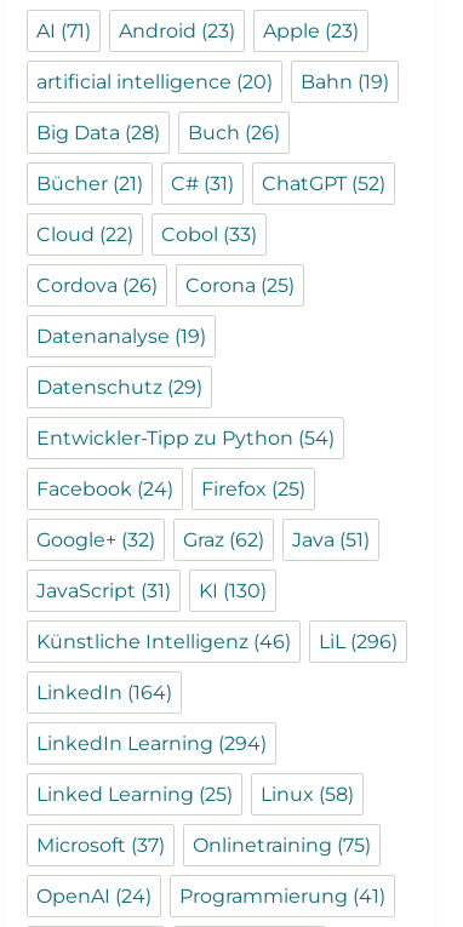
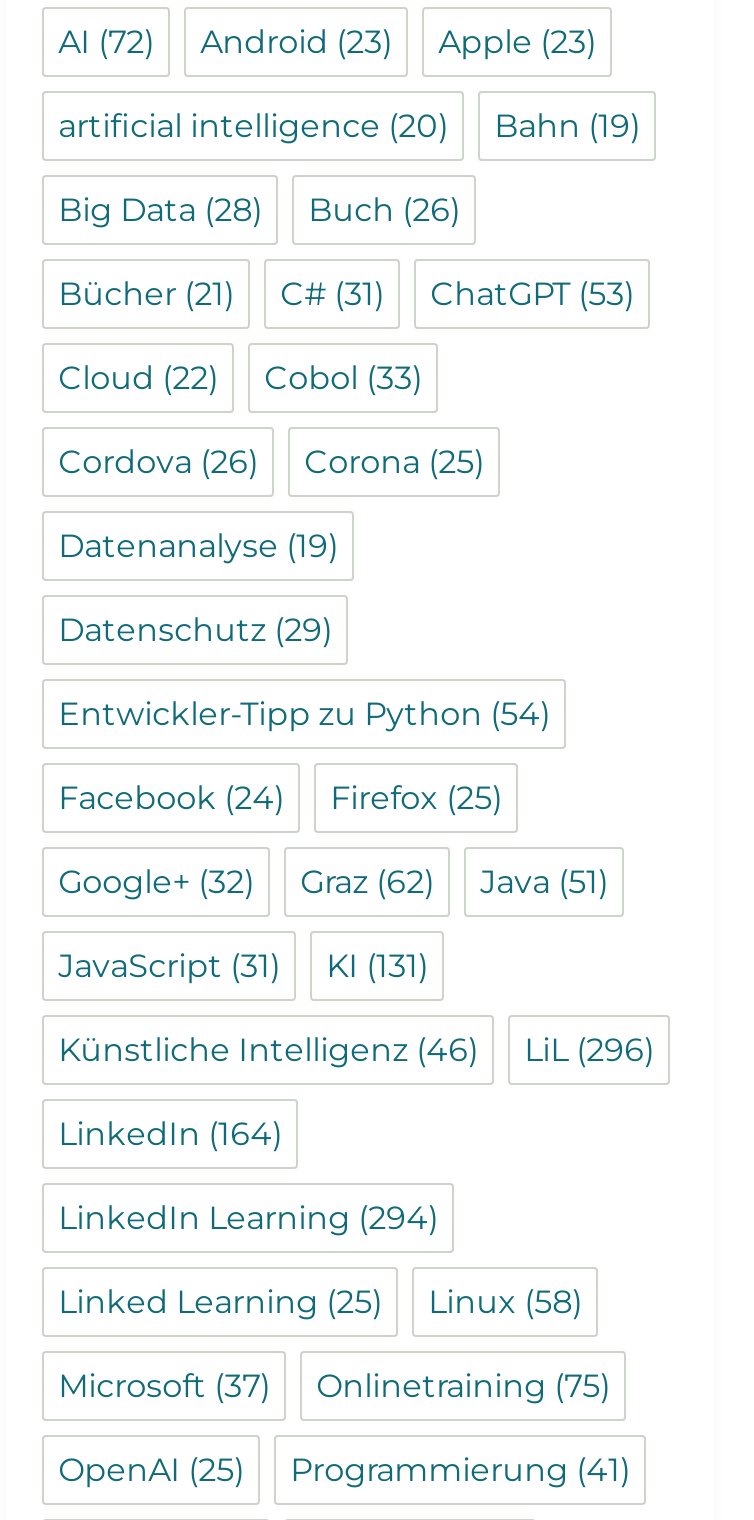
[36,20,359,43] AI (71) Android (23) Apple (23) -> [58,23,596,61] AI (72) Android (23) Apple (23)
[36,173,386,196] Bücher (21) C#(31) ChatGPT (52) -> [58,275,634,313] Bücher (21) C#(31) ChatGPT (53)
[36,580,267,603] JavaScript (31) KI (130) -> [58,947,428,985] JavaScript (31) KI (131)
[36,885,386,908] OpenAI (24) Programmierung (41) -> [58,1451,630,1489] OpenAI (25) Programmierung (41)

